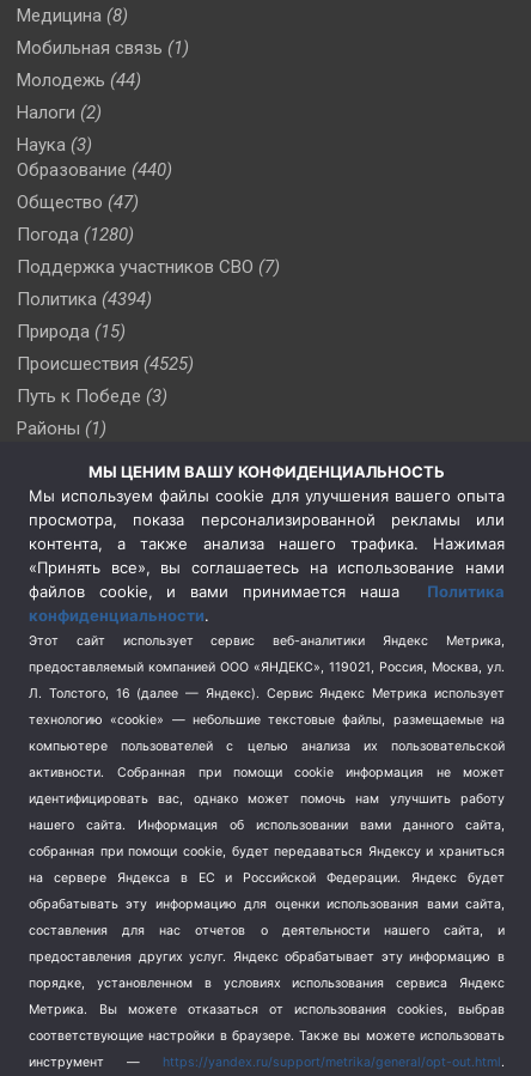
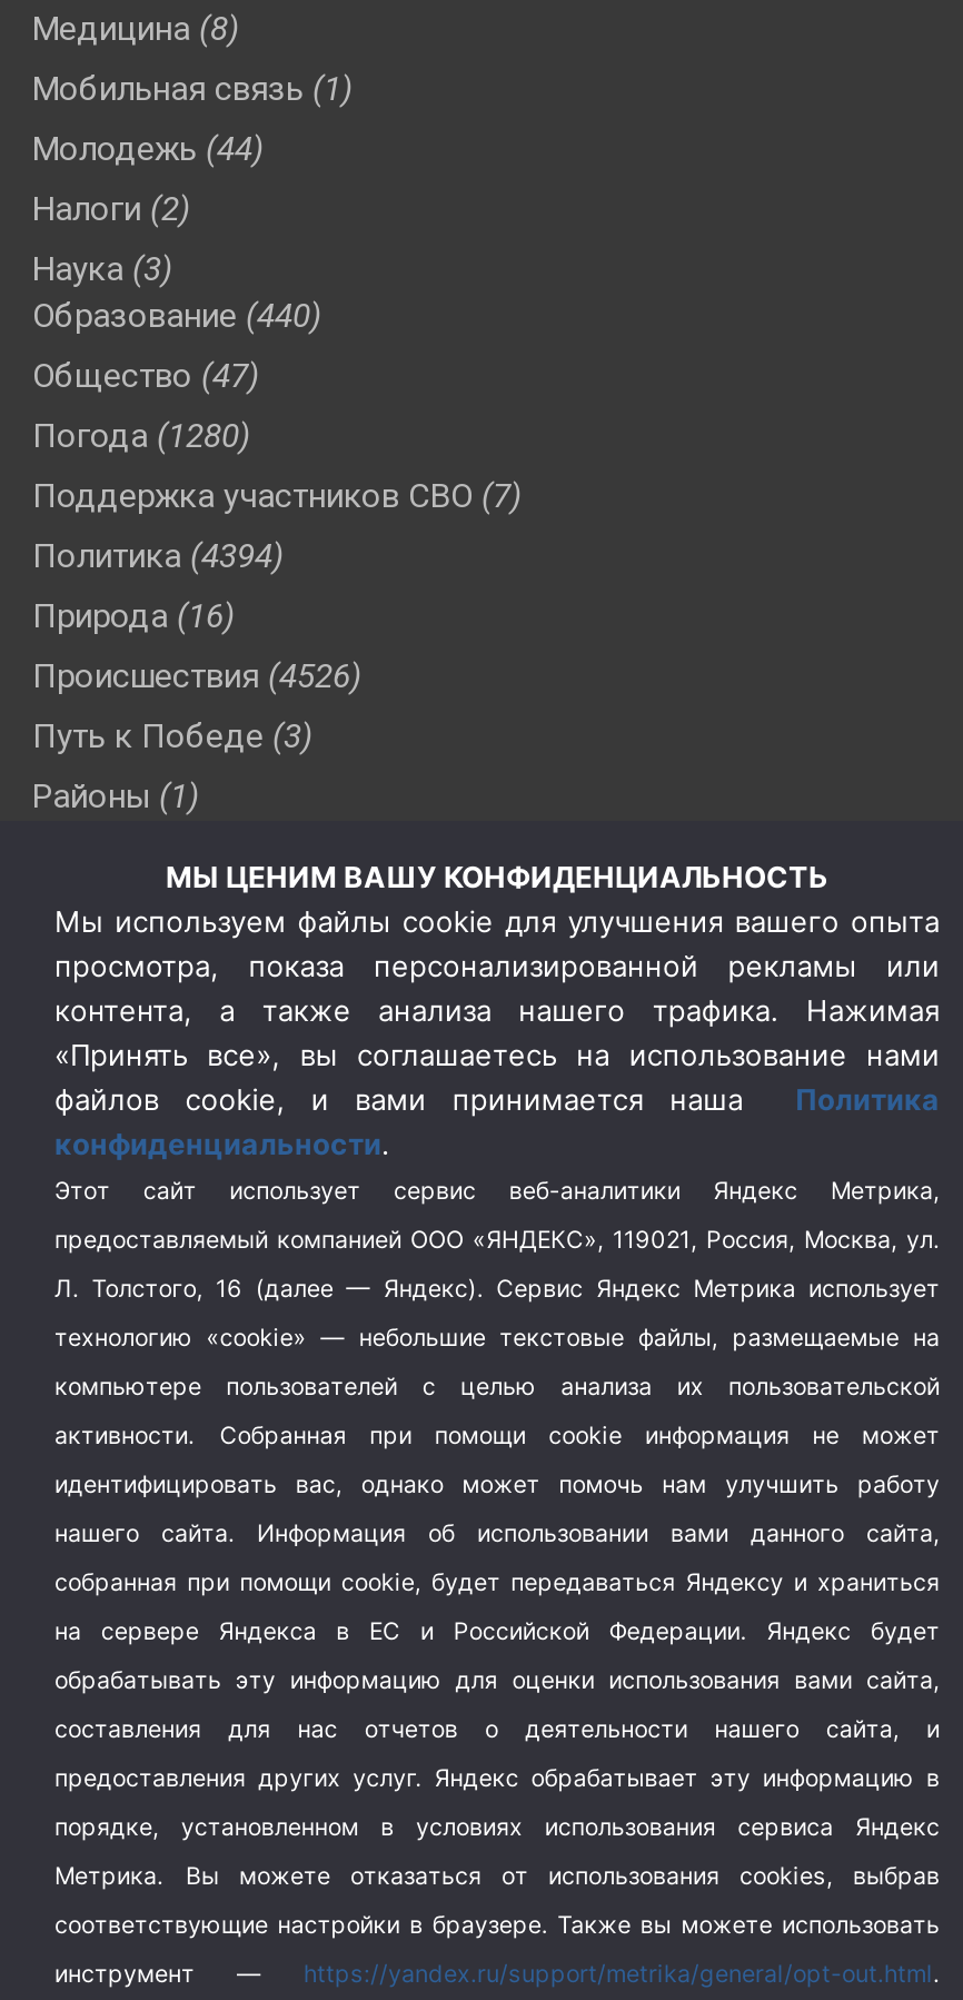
[17,321,126,343] Природа (15) -> [32,597,235,637] Природа (16)
[17,354,194,375] Происшествия (4525) -> [32,657,361,697] Происшествия (4526)

